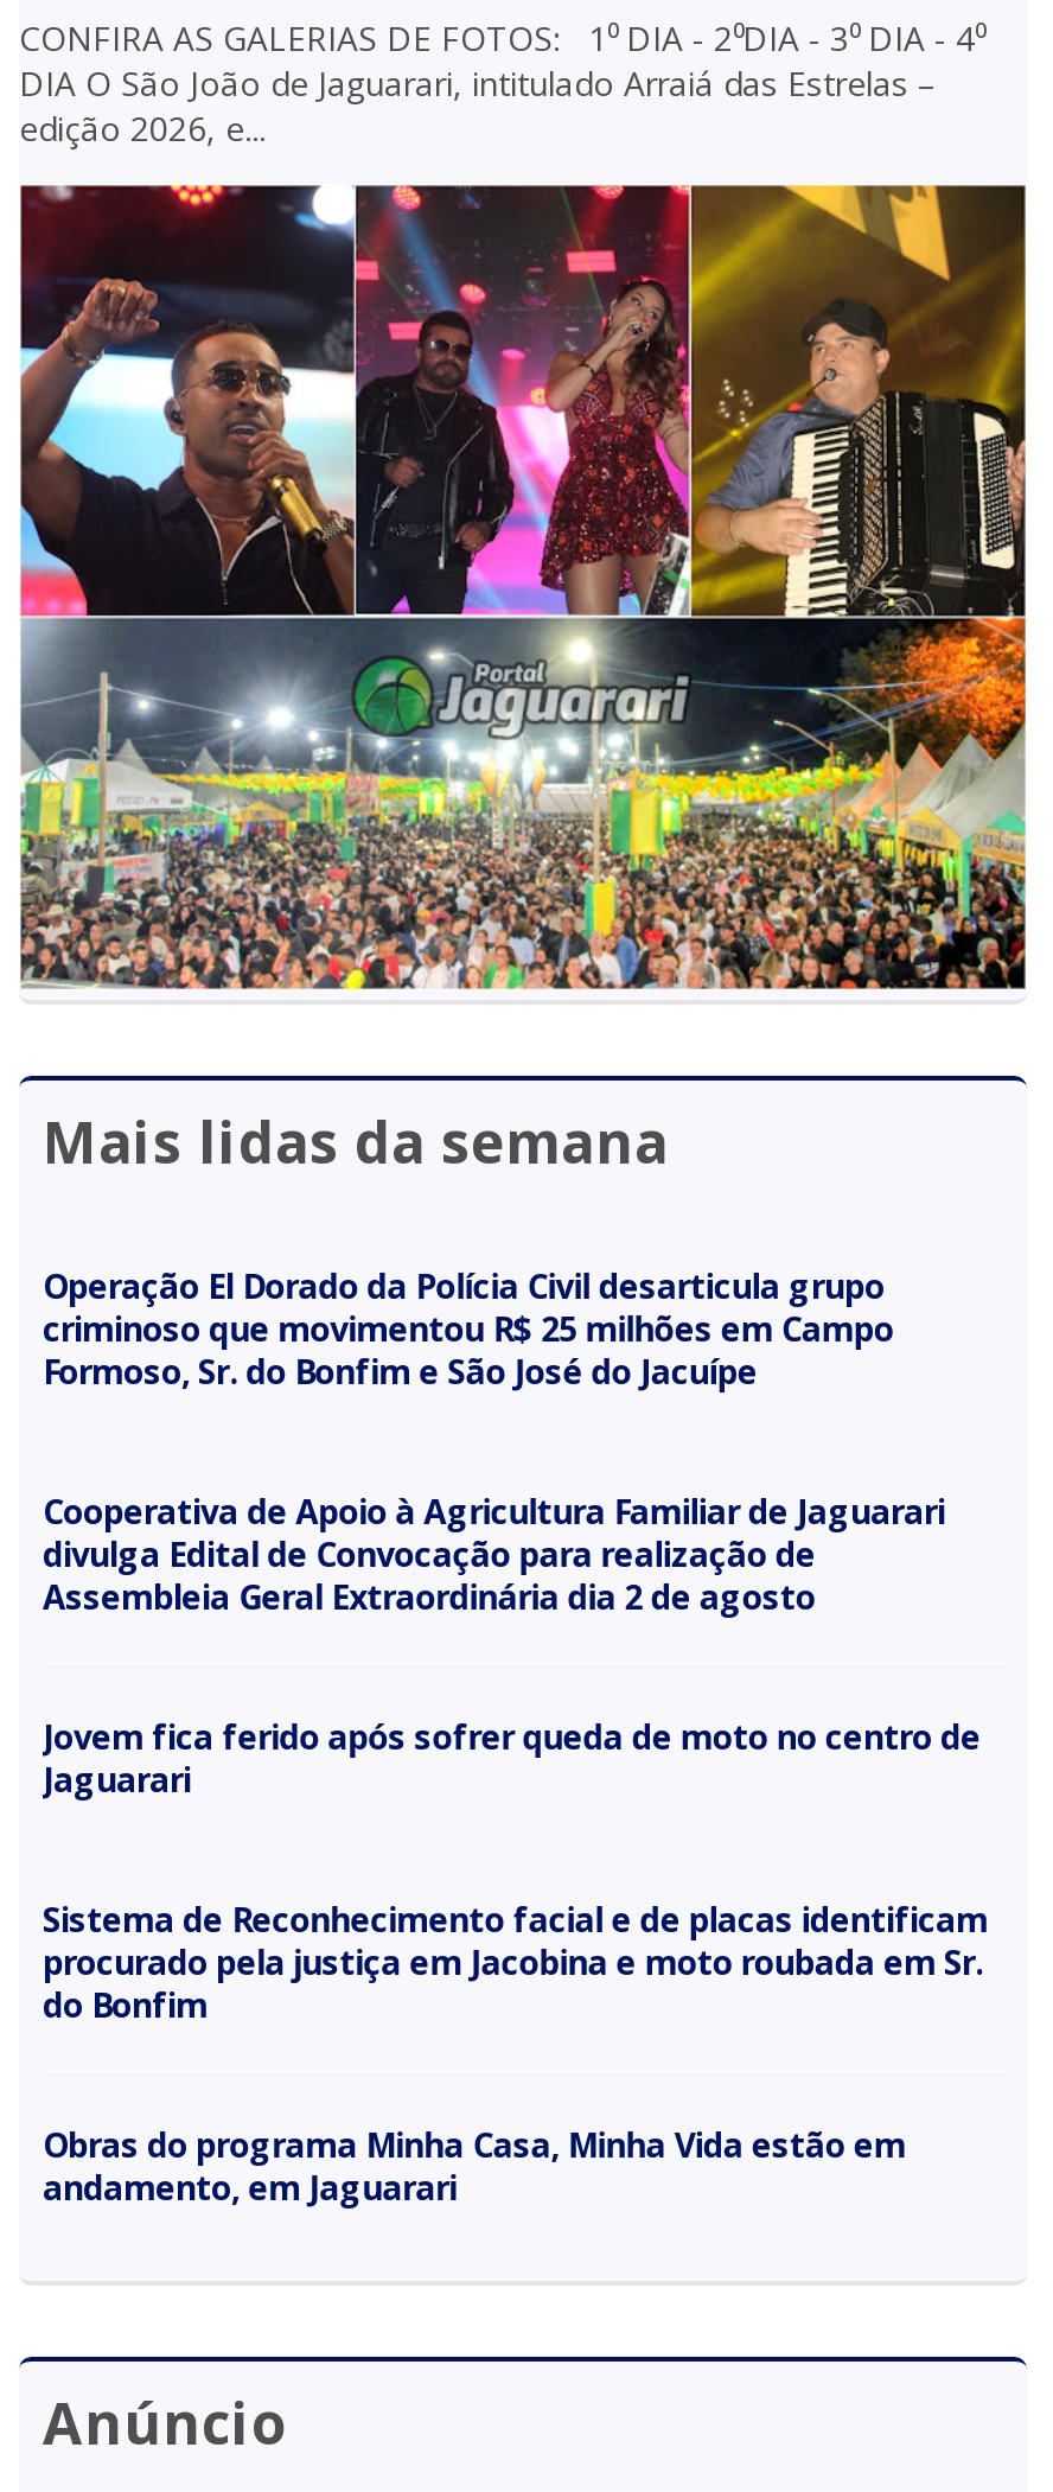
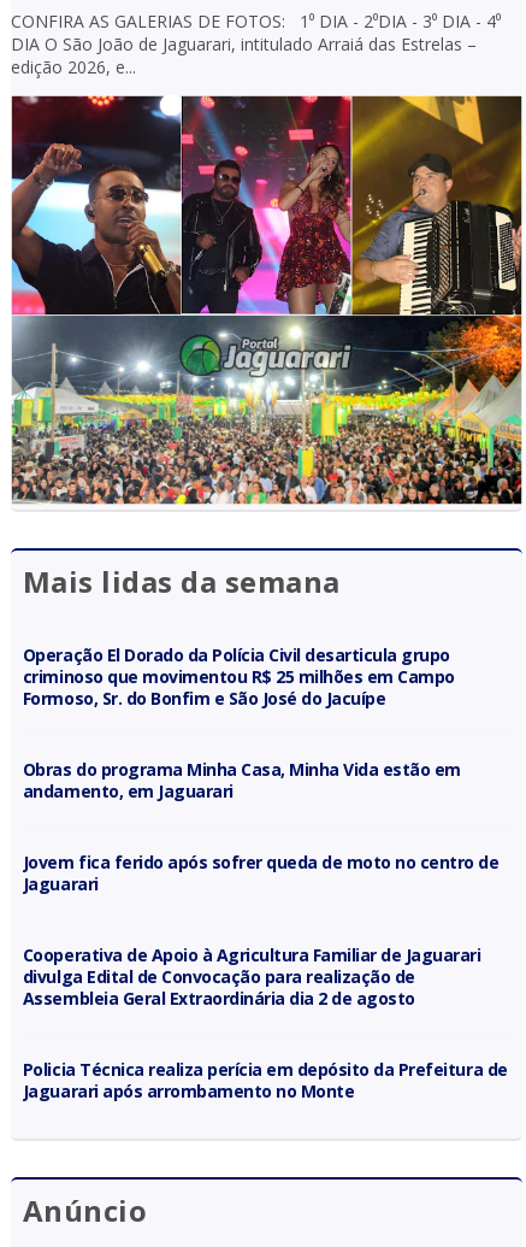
moved [43,1489,945,1619] -> [23,944,481,1010]: Cooperativa de Apoio à Agricultura Familiar de Jaguarari | divulga Edital de Convocação para realização de | Assembleia Geral Extraordinária dia 2 de agosto
moved [43,1714,981,2210] -> [23,758,499,895]: Obras do programa Minha Casa, Minha Vida estão em | andamento, em Jaguarari | Jovem fica ferido após sofrer queda de moto no centro de | Jaguarari
[43,1897,988,2027] Sistema de Reconhecimento facial e de placas identificam | procurado pela justiça em Jacobina e moto roubada em Sr. | do Bonfim -> [23,1058,507,1103] Policia Técnica realiza perícia em depósito da Prefeitura de | Jaguarari após arrombamento no Monte

